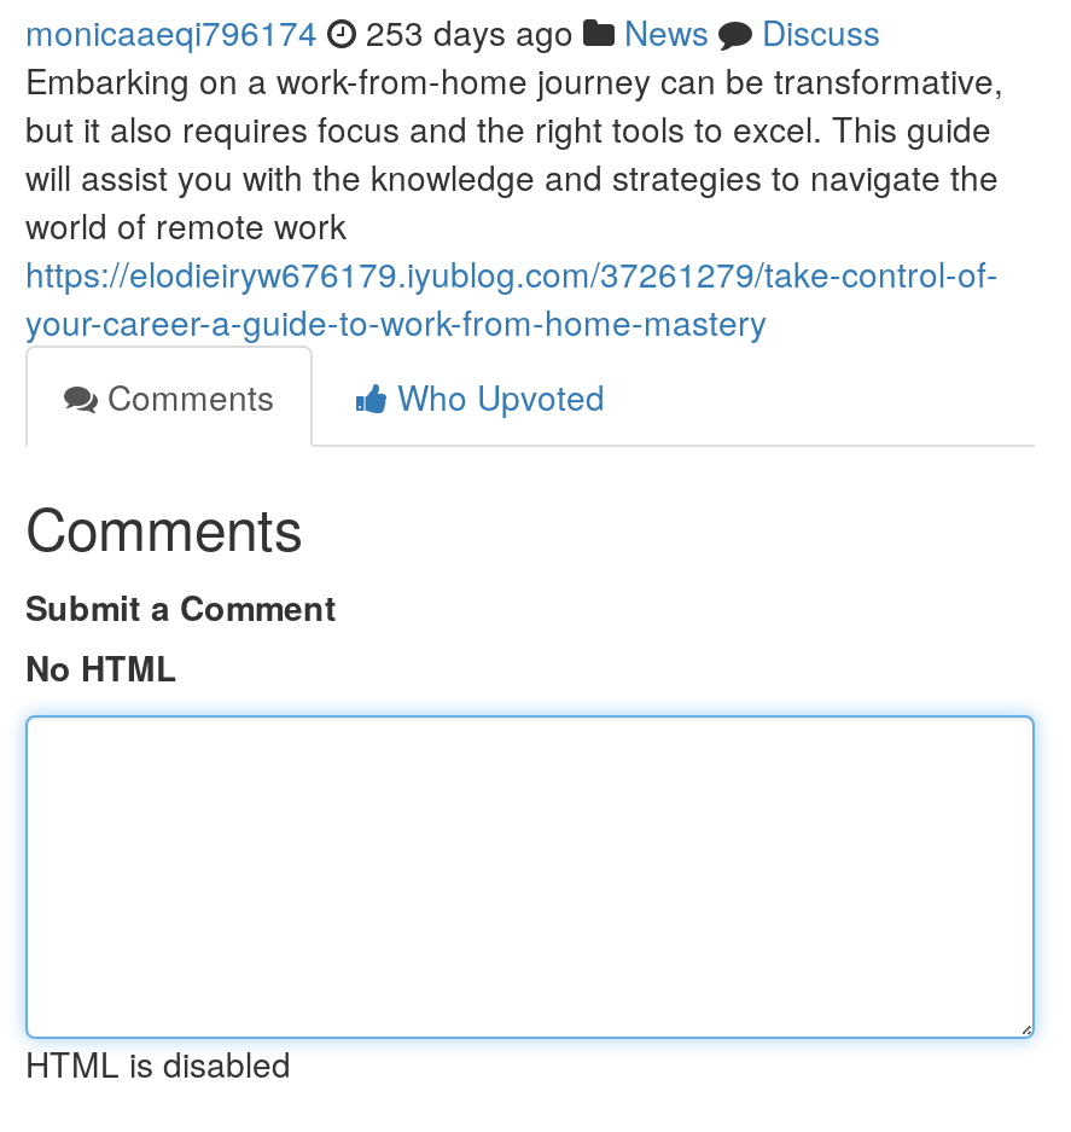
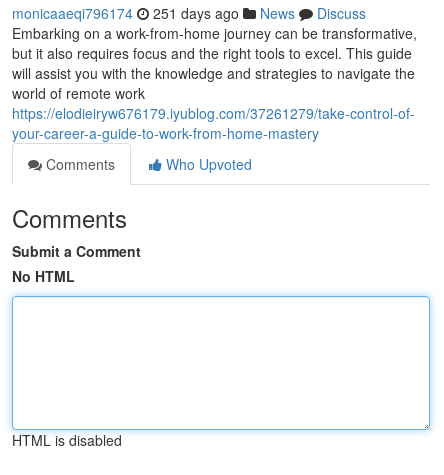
[25,7,880,56] monicaaeqi796174 253 days ago News Discuss -> [12,3,366,23] monicaaeqi796174 251 days ago News Discuss

